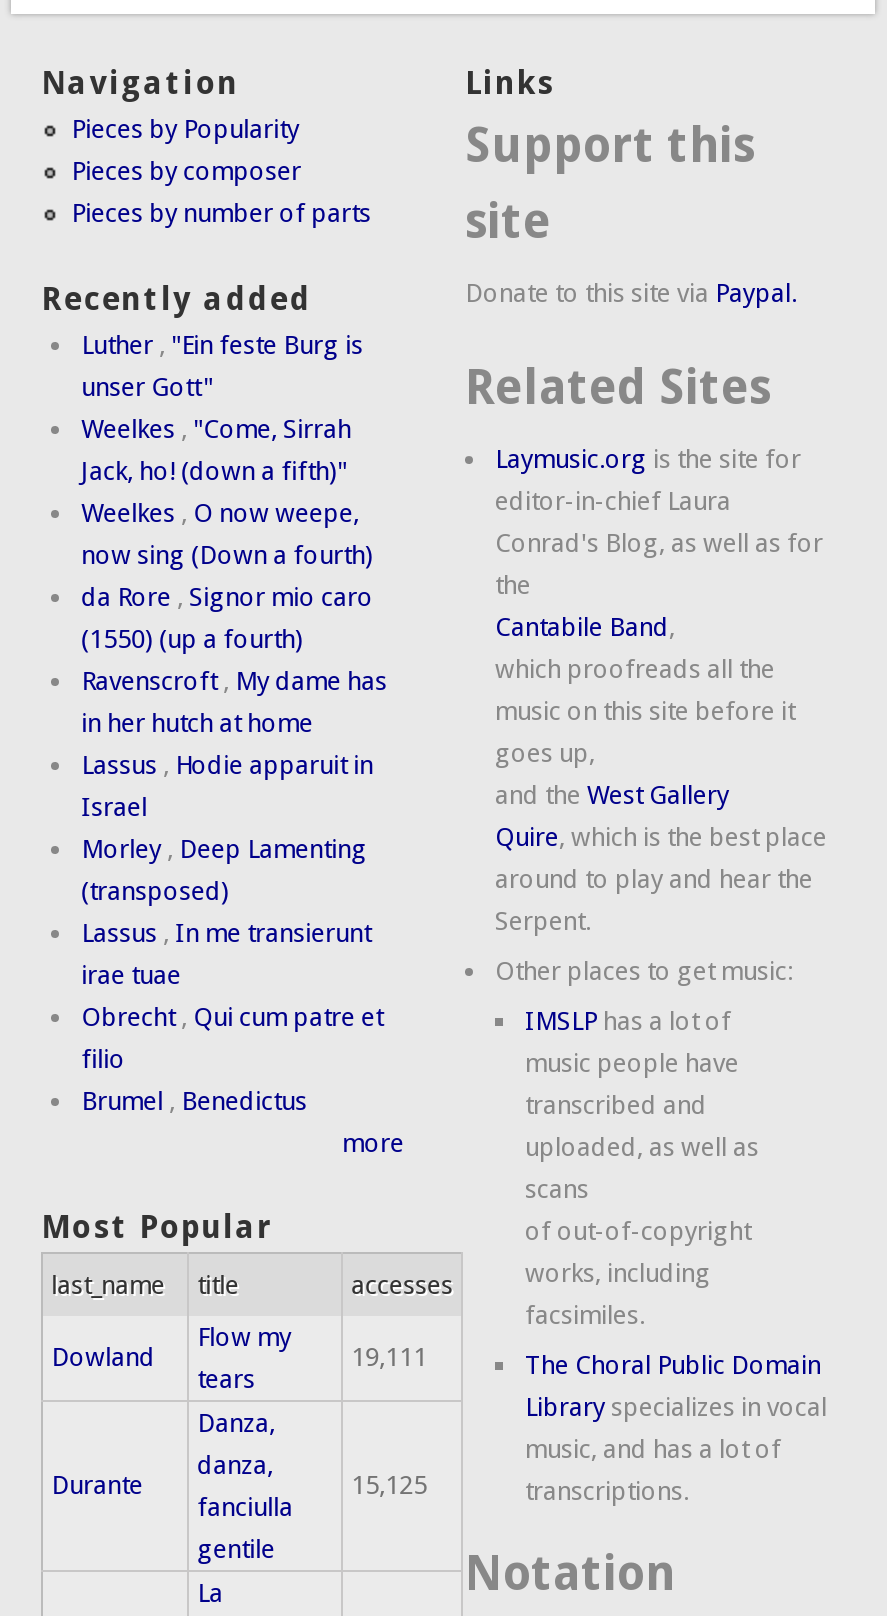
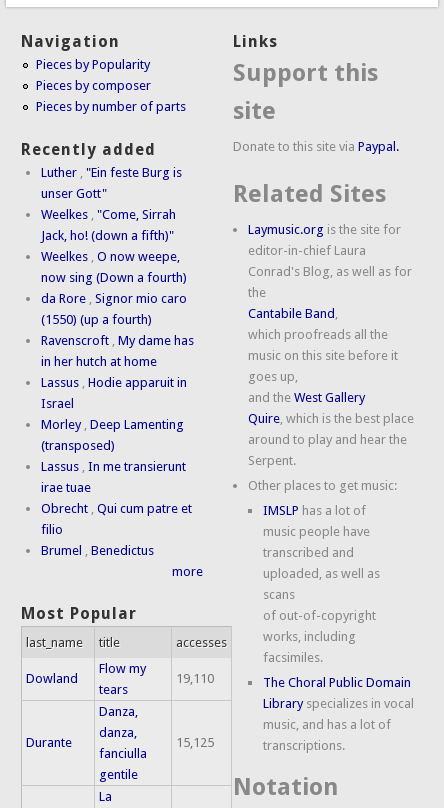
[351,1342,427,1372] 19,111 -> [176,671,214,686] 19,110

